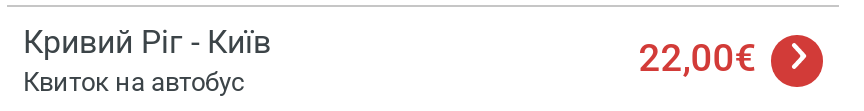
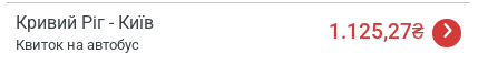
[638,36,756,82] 22,00€ -> [328,19,424,45] 1.125,27₴

